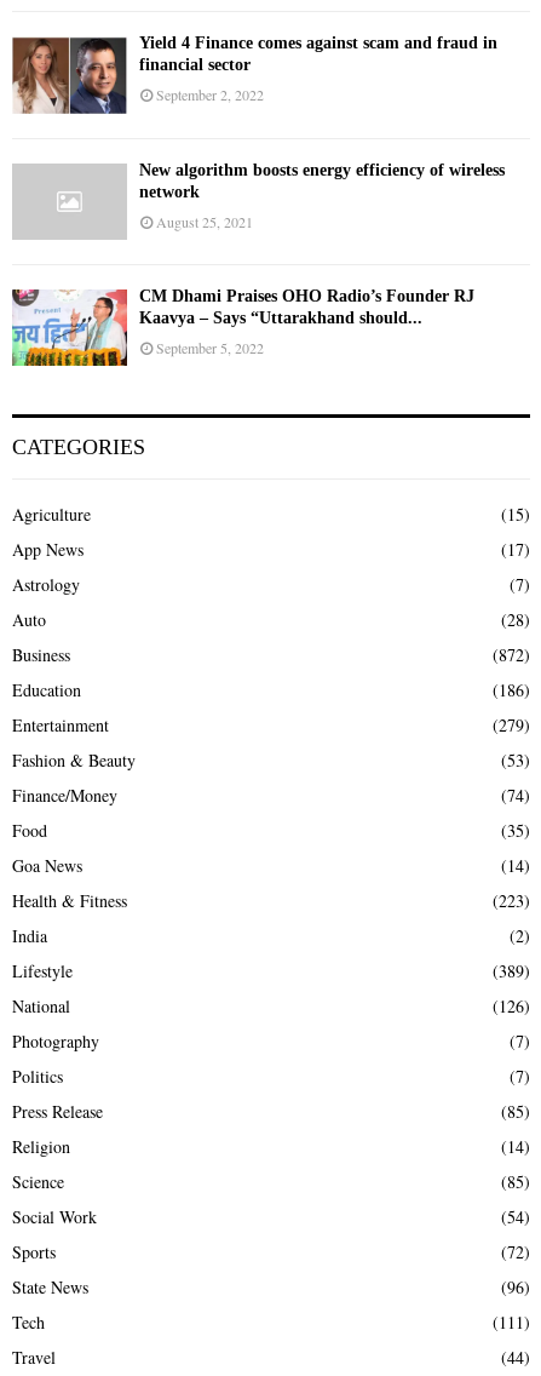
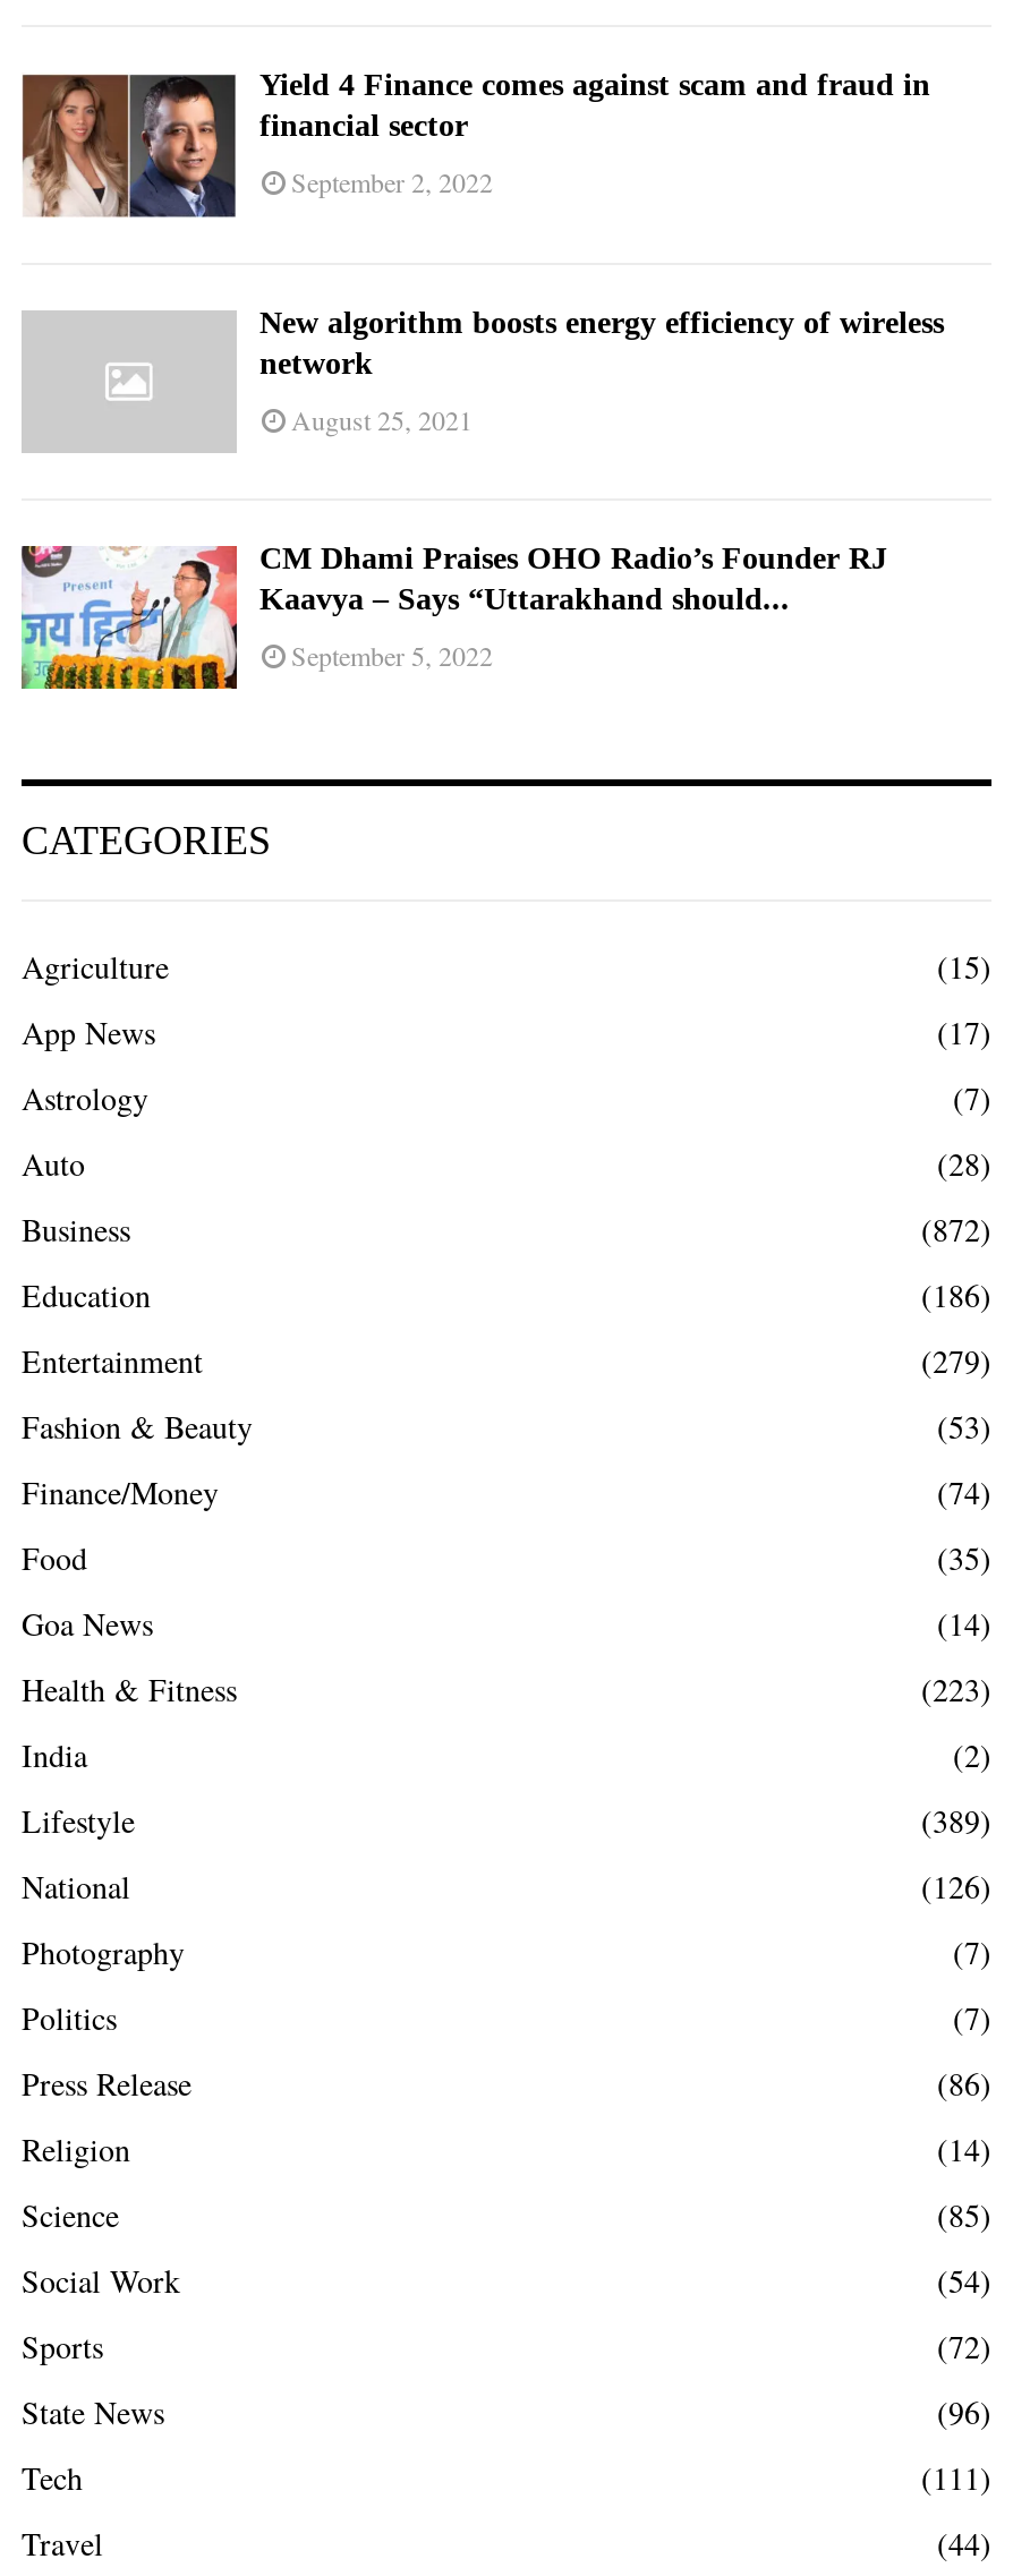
[501,1100,530,1123] (85) -> [937,2063,991,2106] (86)

